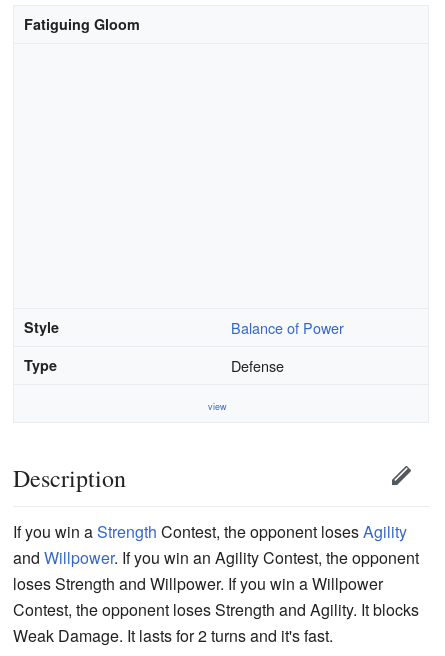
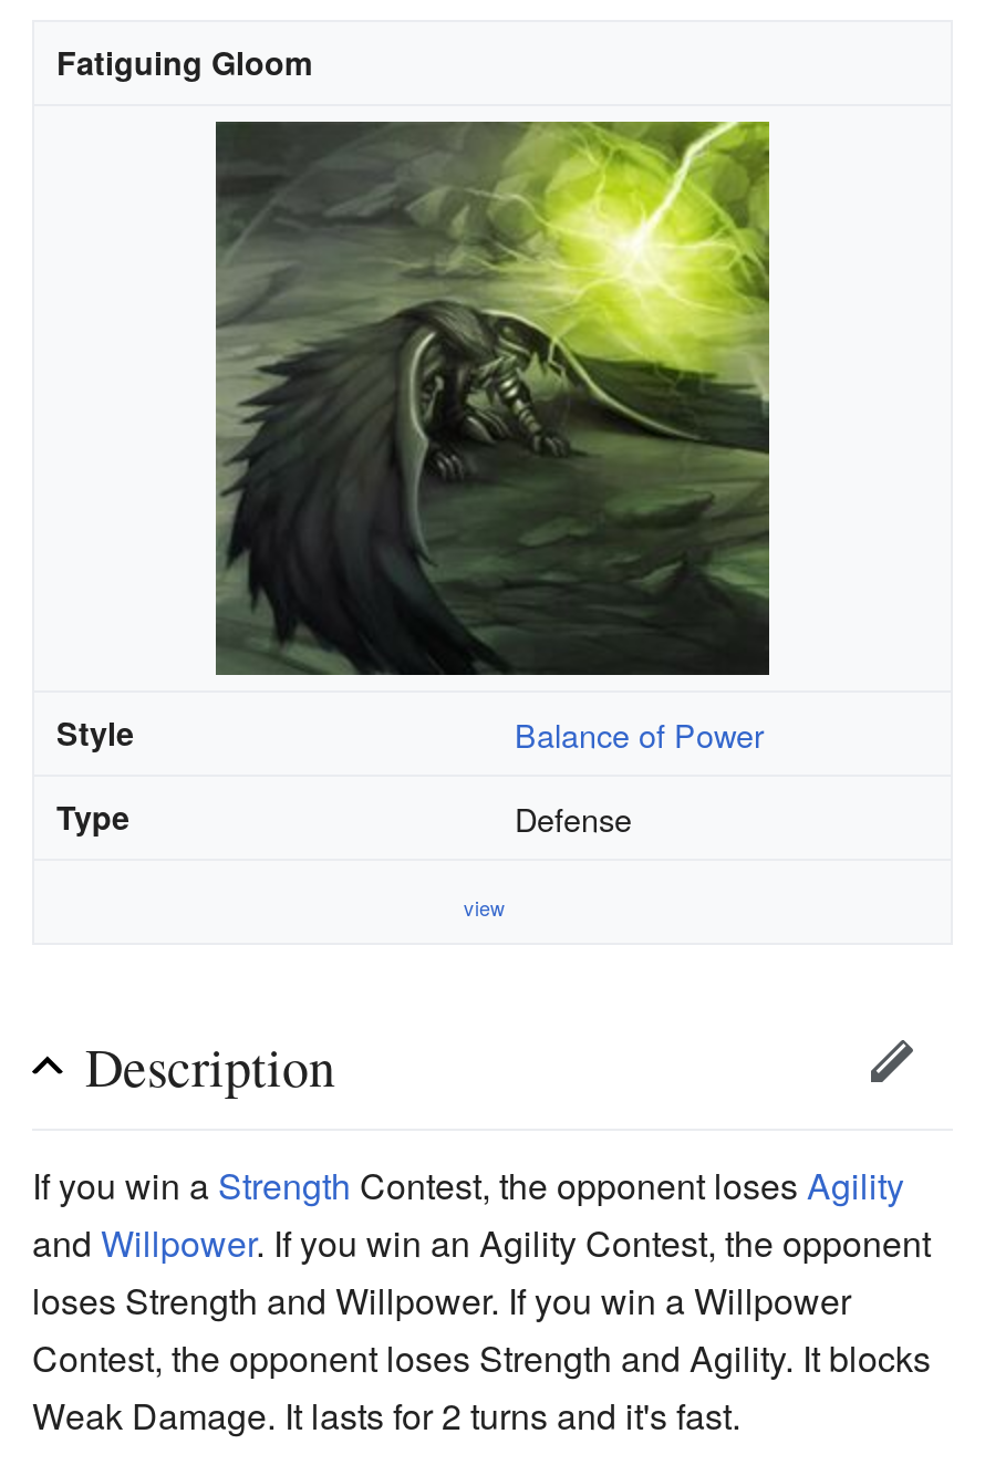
none -> [214,120,771,677] [image]

